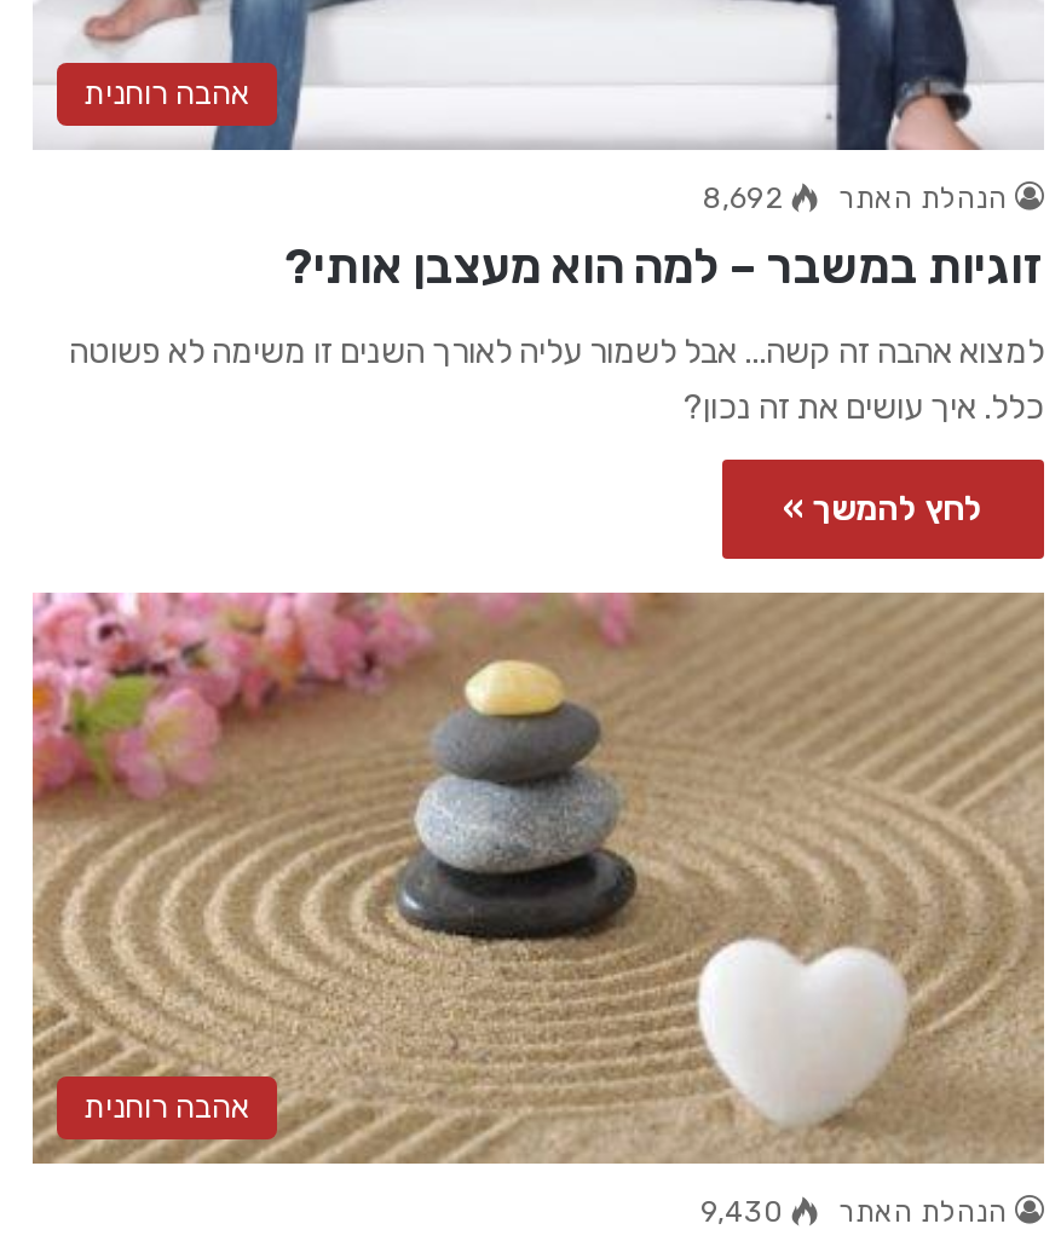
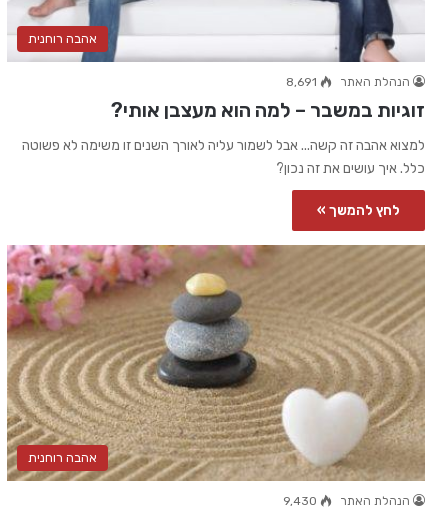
[703,182,1008,216] הנהלת האתר 8,692 -> [286,75,410,89] הנהלת האתר 8,691

